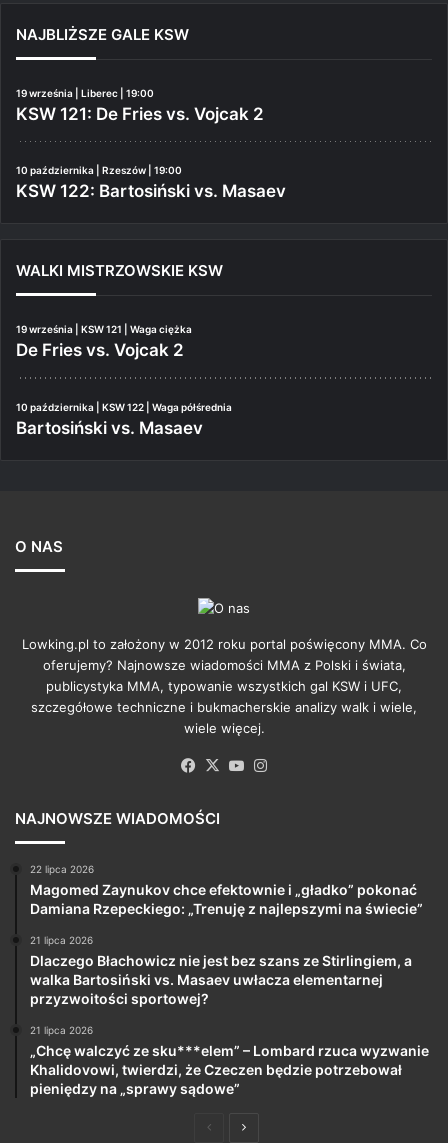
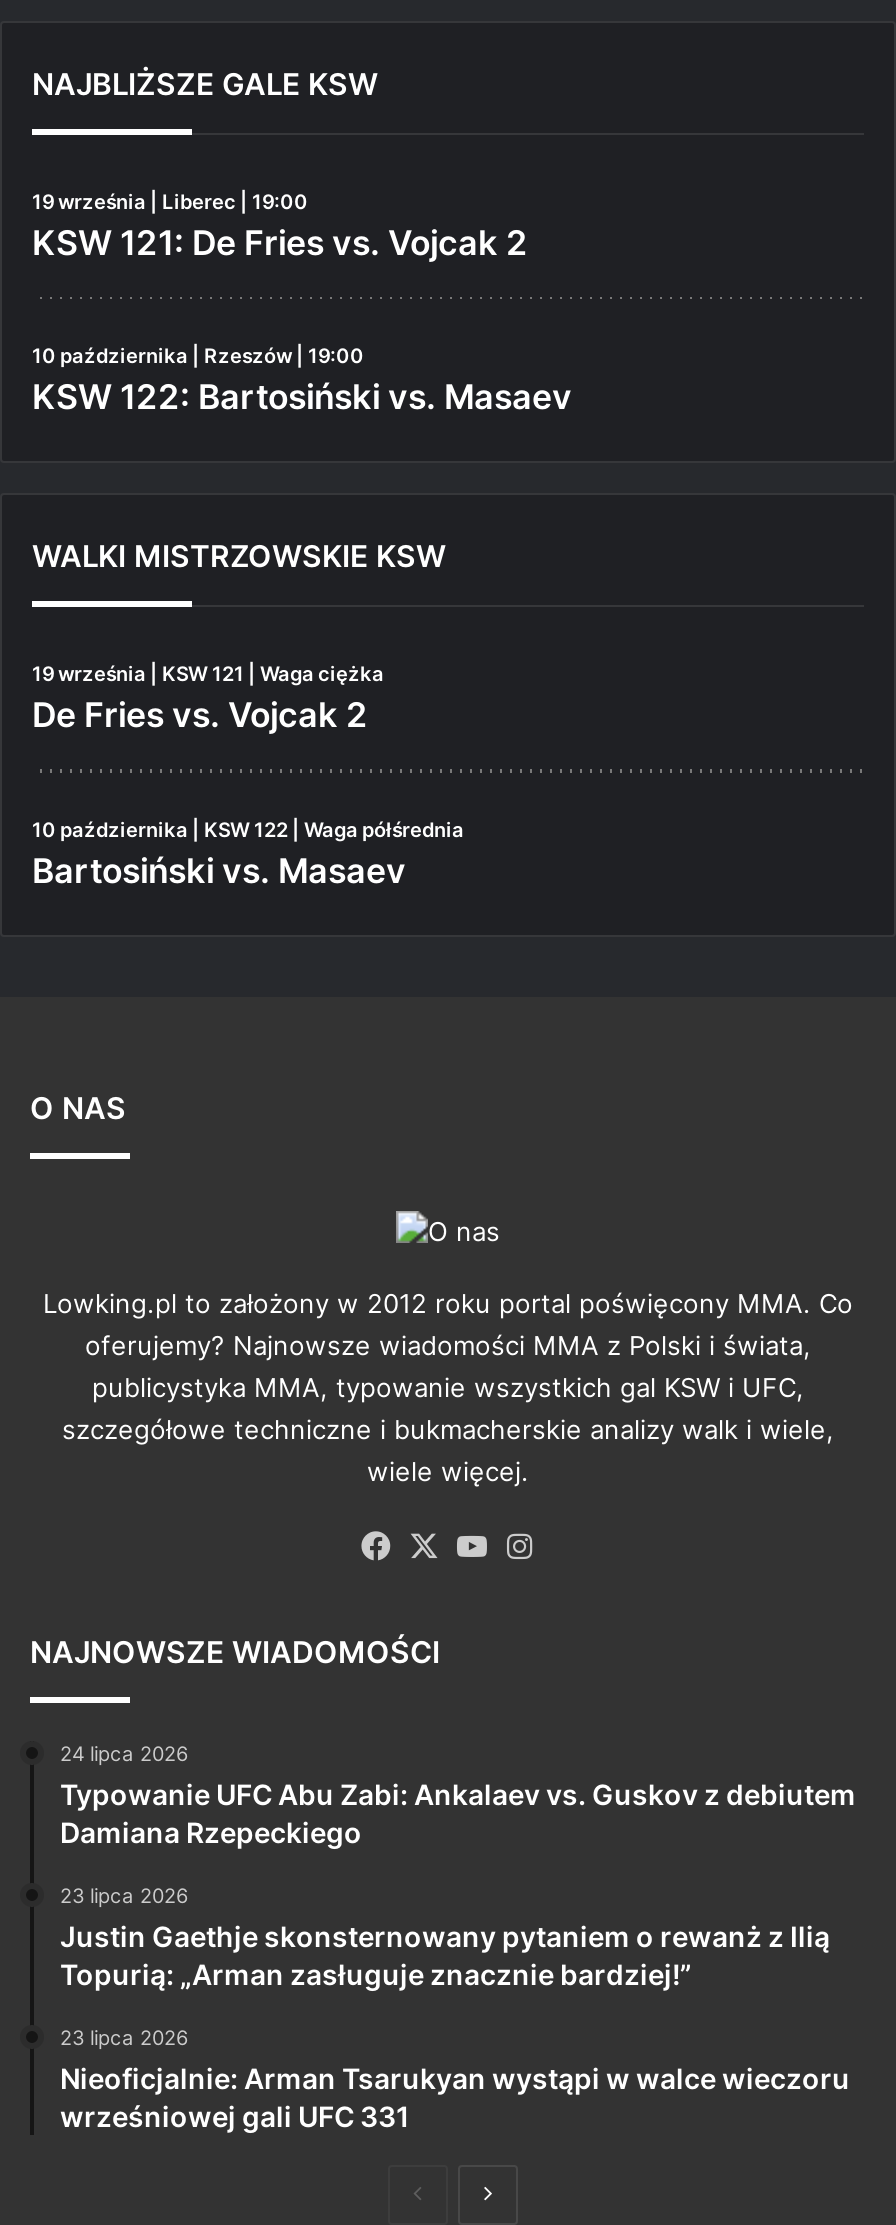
[30,863,423,917] 22 lipca 2026 | Magomed Zaynukov chce efektownie i „gładko” pokonać | Damiana Rzepeckiego: „Trenuję z najlepszymi na świecie” -> [60,1741,856,1849] 24 lipca 2026 | Typowanie UFC Abu Zabi: Ankalaev vs. Guskov z debiutem | Damiana Rzepeckiego
[30,934,412,1007] 21 lipca 2026 | Dlaczego Błachowicz nie jest bez szans ze Stirlingiem, a | walka Bartosiński vs. Masaev uwłacza elementarnej | przyzwoitości sportowej? -> [60,1883,830,1991] 23 lipca 2026 | Justin Gaethje skonsternowany pytaniem o rewanż z Ilią | Topurią: „Arman zasługuje znacznie bardziej!”
[30,1024,429,1097] 21 lipca 2026 | „Chcę walczyć ze sku***elem” – Lombard rzuca wyzwanie | Khalidovowi, twierdzi, że Czeczen będzie potrzebował | pieniędzy na „sprawy sądowe” -> [60,2025,850,2133] 23 lipca 2026 | Nieoficjalnie: Arman Tsarukyan wystąpi w walce wieczoru | wrześniowej gali UFC 331

